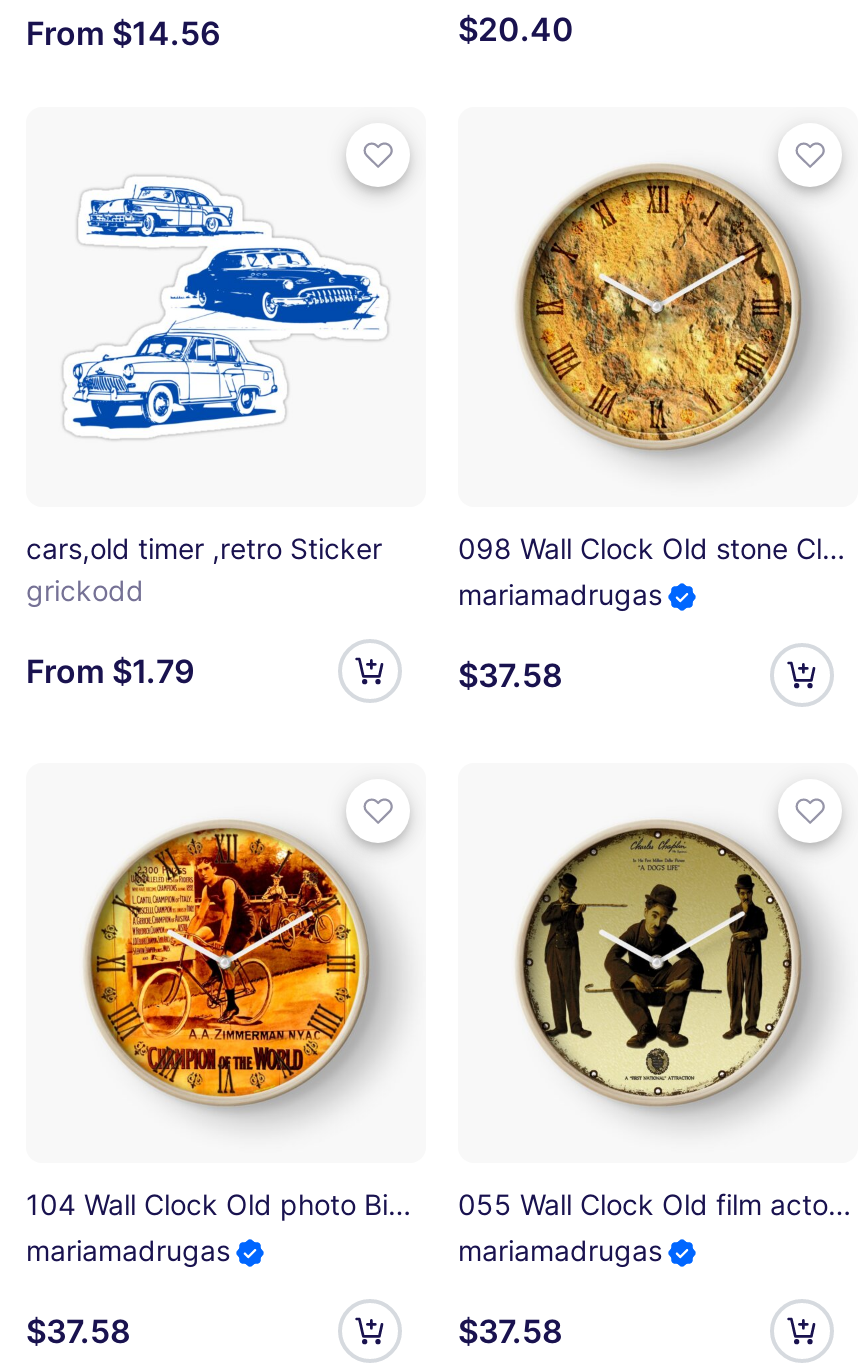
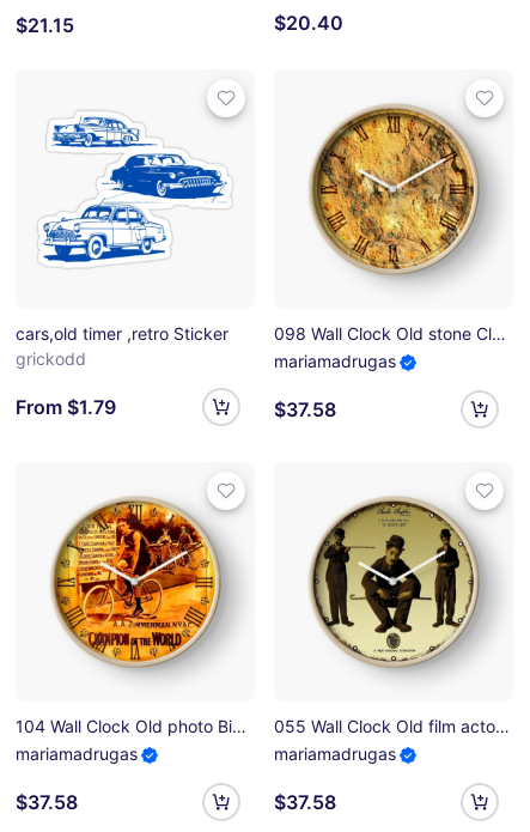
[26,13,220,53] From $14.56 -> [16,13,74,37] $21.15

